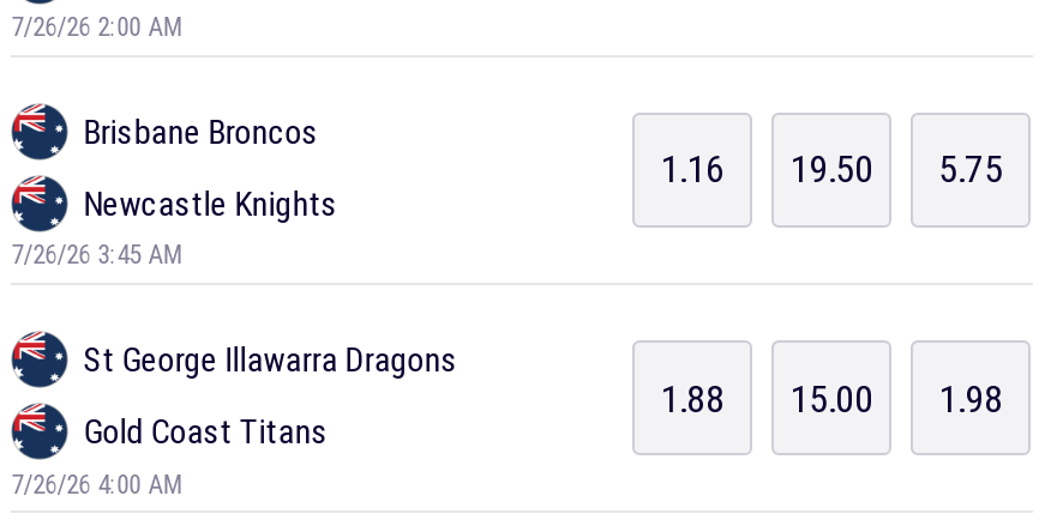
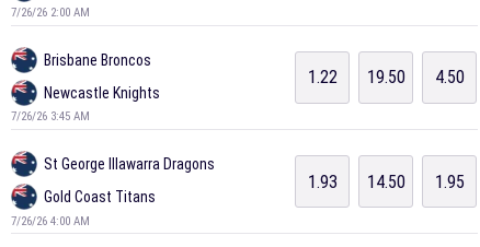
[660,147,725,193] 1.16 -> [307,67,337,88] 1.22
[938,147,1003,193] 5.75 -> [435,67,464,88] 4.50
[660,376,725,421] 1.88 -> [307,171,337,192] 1.93
[789,376,873,421] 15.00 -> [367,171,405,192] 14.50
[938,376,1003,421] 1.98 -> [435,171,464,192] 1.95

